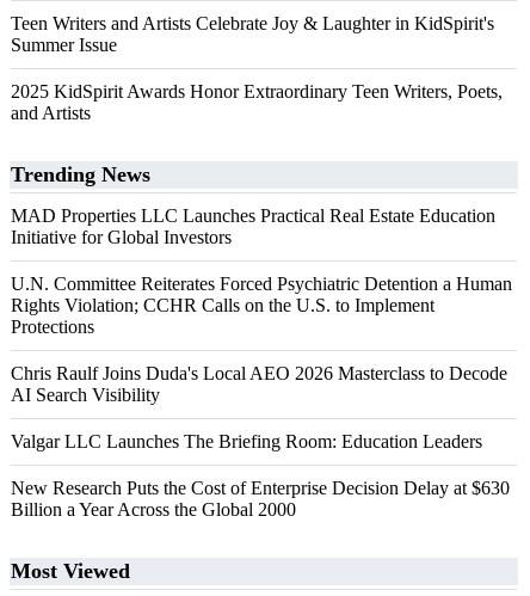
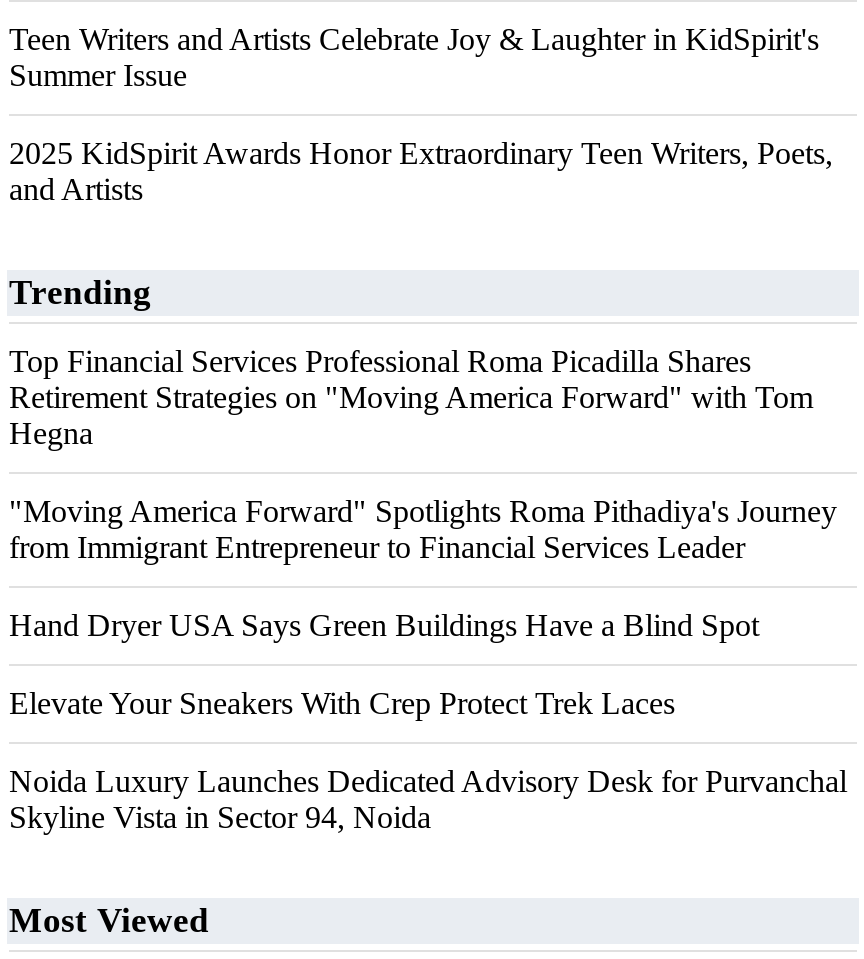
[11,162,150,186] Trending News -> [9,272,151,312] Trending
[11,205,495,247] MAD Properties LLC Launches Practical Real Estate Education | Initiative for Global Investors -> [9,344,813,450] Top Financial Services Professional Roma Picadilla Shares | Retirement Strategies on "Moving America Forward" with Tom | Hegna
[11,274,512,337] U.N. Committee Reiterates Forced Psychiatric Detention a Human | Rights Violation; CCHR Calls on the U.S. to Implement | Protections -> [9,494,837,564] "Moving America Forward" Spotlights Roma Pithadiya's Journey | from Immigrant Entrepreneur to Financial Services Leader
[11,363,507,405] Chris Raulf Joins Duda's Local AEO 2026 Masterclass to Decode | AI Search Visibility -> [9,608,759,642] Hand Dryer USA Says Green Buildings Have a Blind Spot
[11,431,482,451] Valgar LLC Launches The Briefing Room: Education Leaders -> [9,686,675,720] Elevate Your Sneakers With Crep Protect Trek Laces
[11,478,510,520] New Research Puts the Cost of Enterprise Decision Delay at $630 | Billion a Year Across the Global 2000 -> [9,764,847,834] Noida Luxury Launches Dedicated Advisory Desk for Purvanchal | Skyline Vista in Sector 94, Noida

